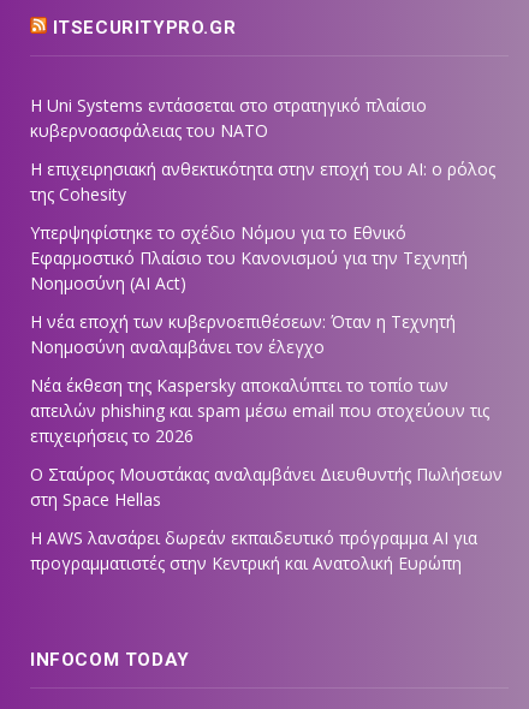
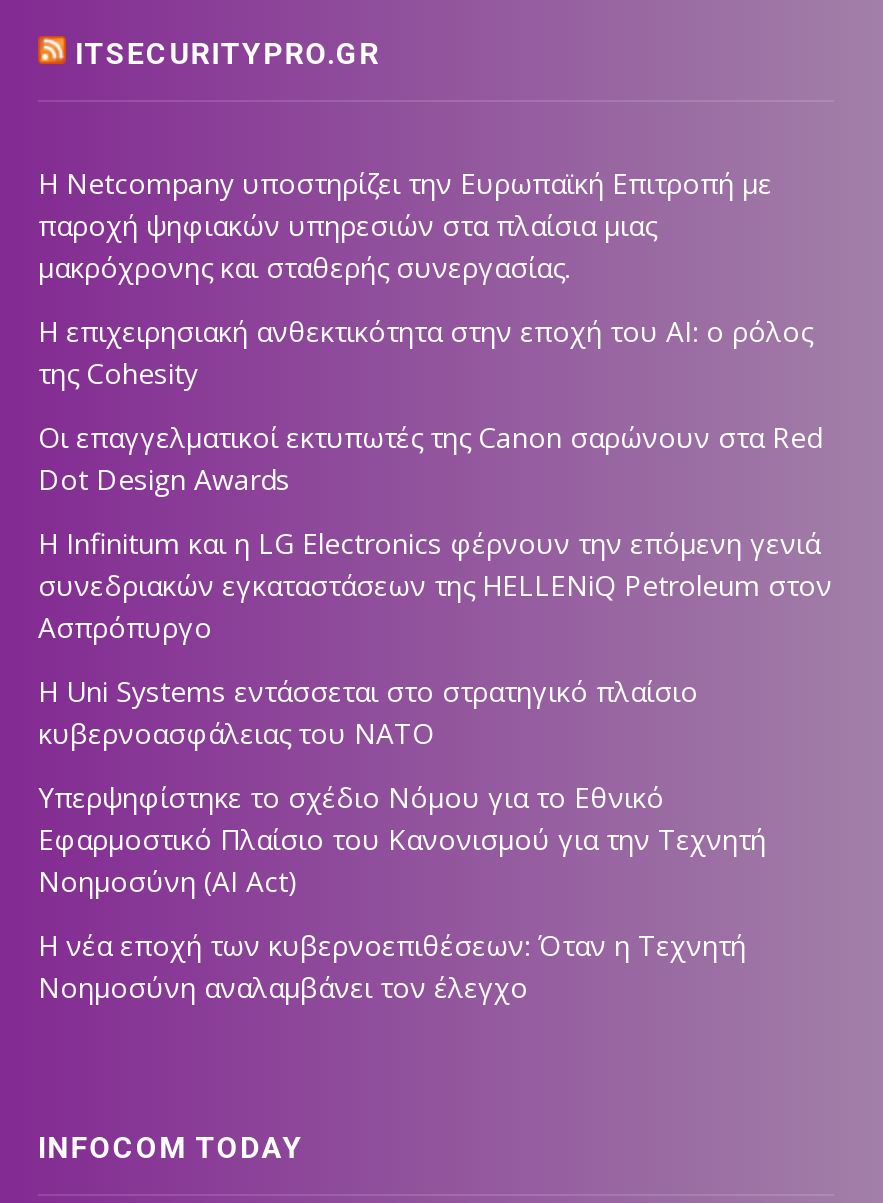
none -> [38,165,832,647] Η Netcompany υποστηρίζει την Ευρωπαϊκή Επιτροπή με | παροχή ψηφιακών υπηρεσιών στα πλαίσια μιας | μακρόχρονης και σταθερής συνεργασίας. | Οι επαγγελματικοί εκτυπωτές της Canon σαρώνουν στα Red | Dot Design Awards | Η Infinitum και η LG Electronics φέρνουν την επόμενη γενιά | συνεδριακών εγκαταστάσεων της HELLENiQ Petroleum στον | Ασπρόπυργο
moved [30,94,427,142] -> [38,673,698,753]: Η Uni Systems εντάσσεται στο στρατηγικό πλαίσιο | κυβερνοασφάλειας του ΝΑΤΟ
moved [30,158,495,206] -> [38,313,812,393]: Η επιχειρησιακή ανθεκτικότητα στην εποχή του ΑΙ: ο ρόλος | της Cohesity
moved [30,221,468,358] -> [38,779,766,1007]: Υπερψηφίστηκε το σχέδιο Νόμου για το Εθνικό | Εφαρμοστικό Πλαίσιο του Κανονισμού για την Τεχνητή | Νοημοσύνη (AI Act) | Η νέα εποχή των κυβερνοεπιθέσεων: Όταν η Τεχνητή | Νοημοσύνη αναλαμβάνει τον έλεγχο
[30,374,503,575] Νέα έκθεση της Kaspersky αποκαλύπτει το τοπίο των | απειλών phishing και spam μέσω email που στοχεύουν τις | επιχειρήσεις το 2026 | Ο Σταύρος Μουστάκας αναλαμβάνει Διευθυντής Πωλήσεων | στη Space Hellas | Η AWS λανσάρει δωρεάν εκπαιδευτικό πρόγραμμα AI για | προγραμματιστές στην Κεντρική και Ανατολική Ευρώπη -> none

